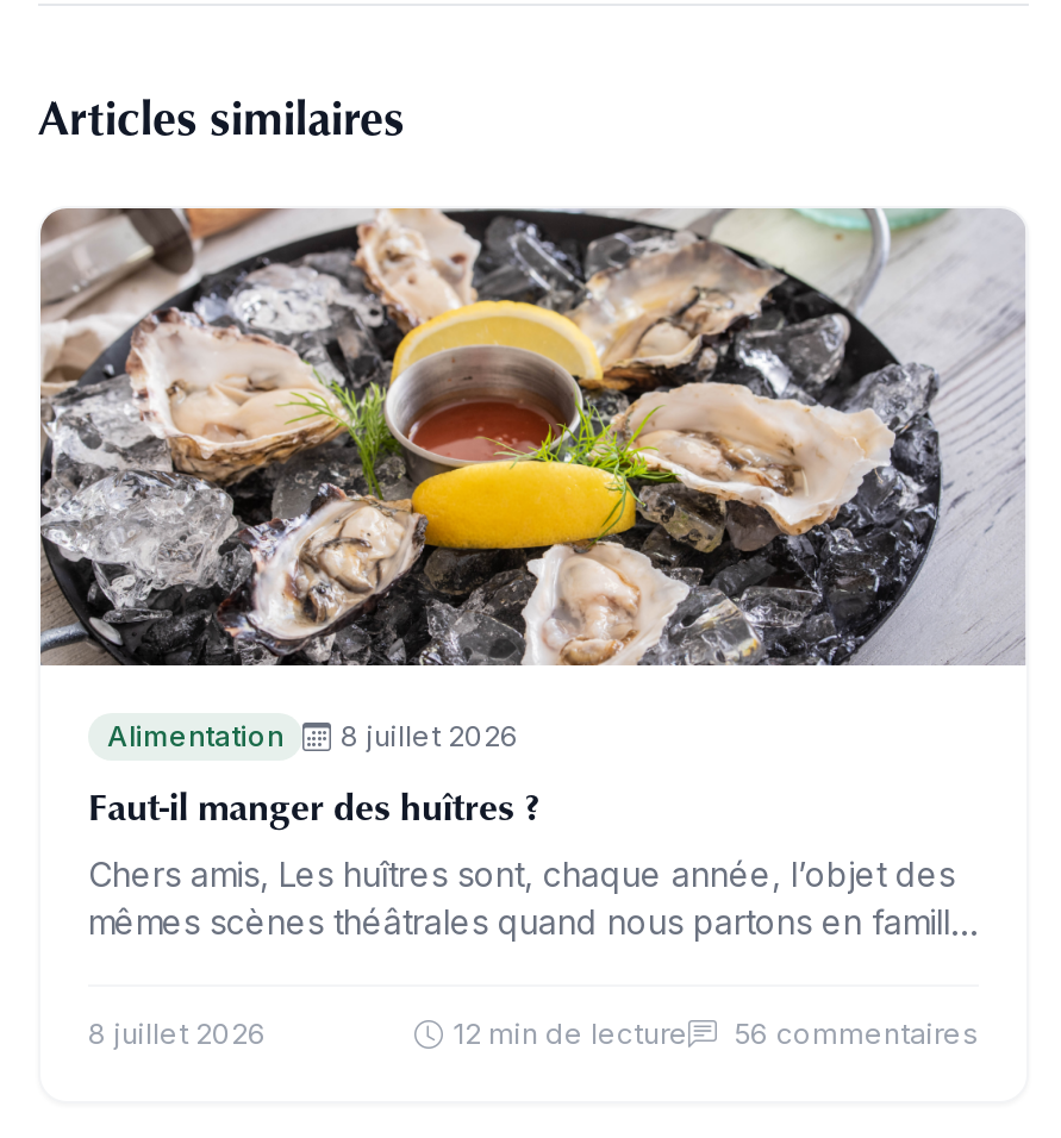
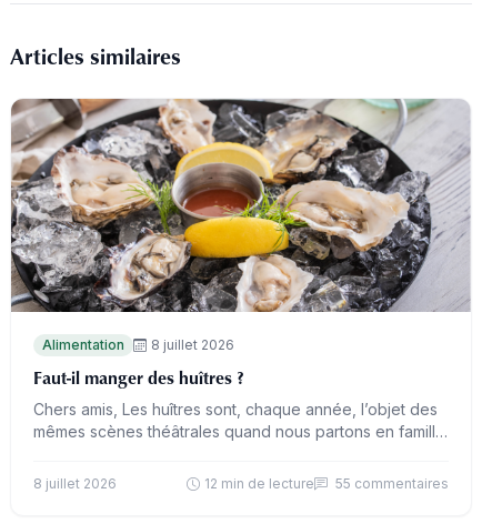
[726,1017,979,1052] 56 commentaires -> [332,476,449,492] 55 commentaires

